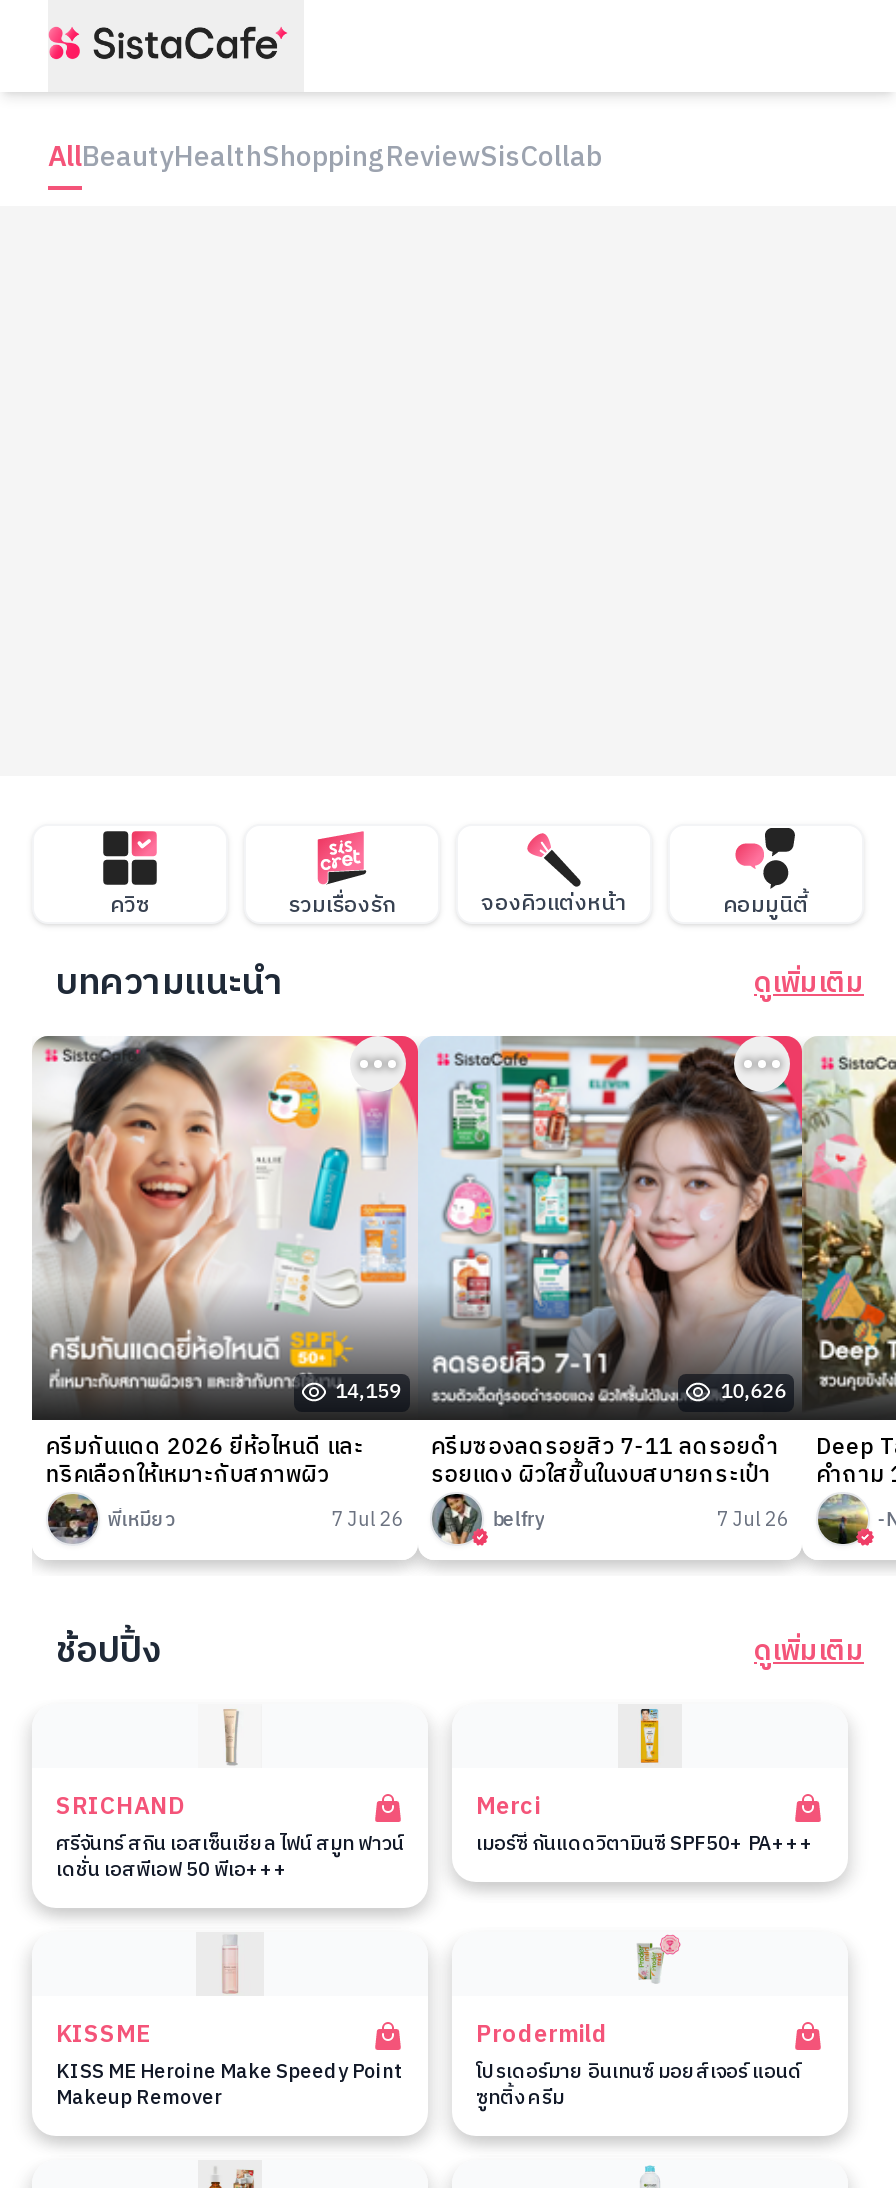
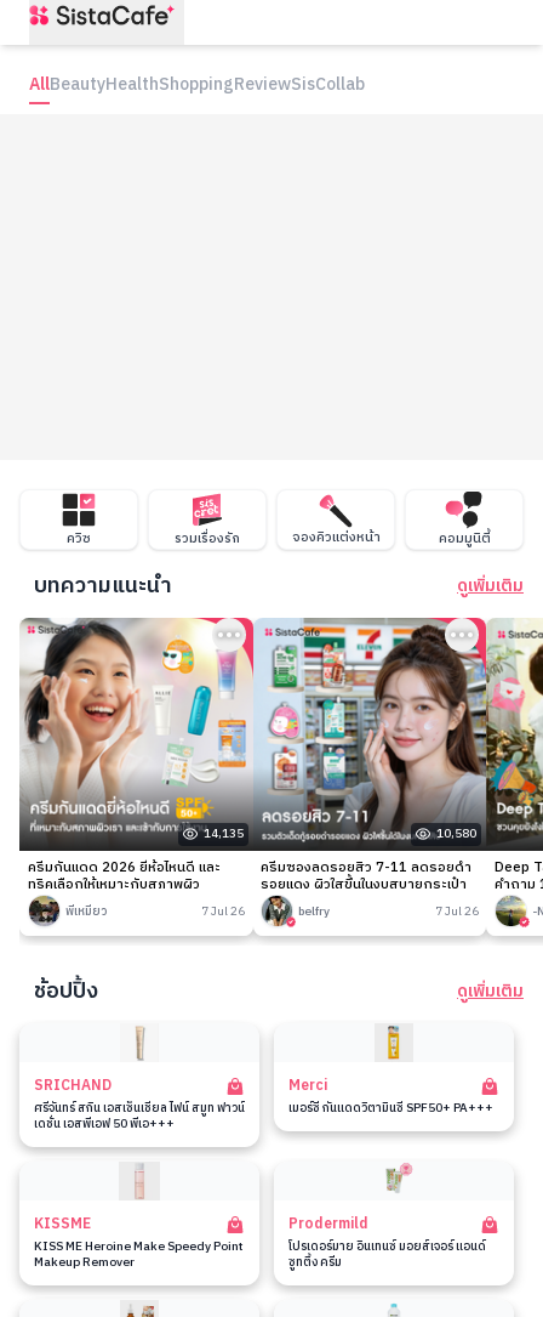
[335,1377,401,1409] 14,159 -> [203,825,243,844] 14,135
[720,1377,786,1409] 10,626 -> [437,825,477,844] 10,580

